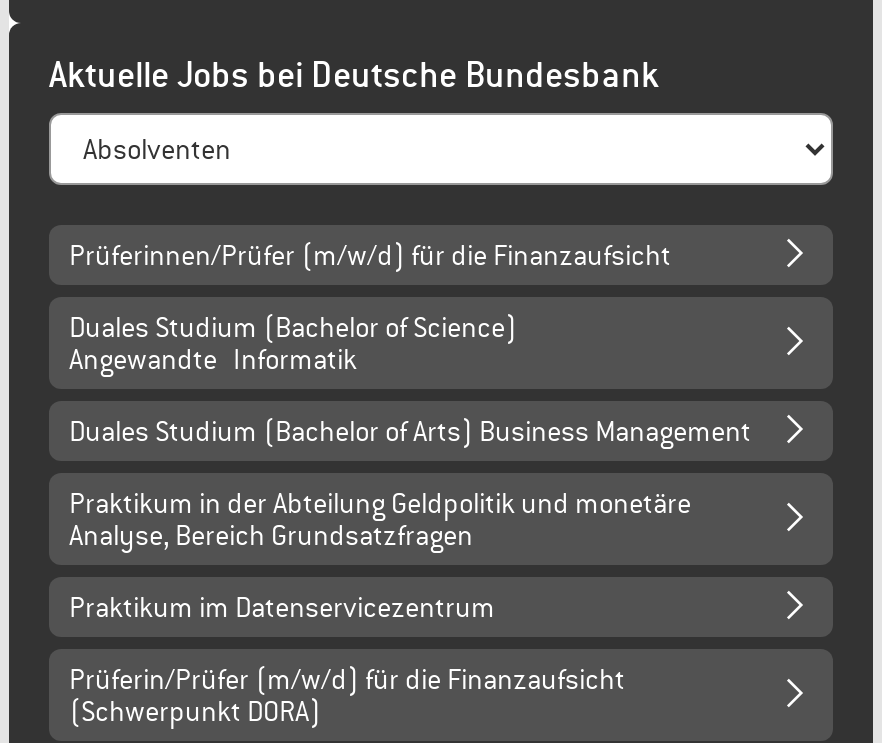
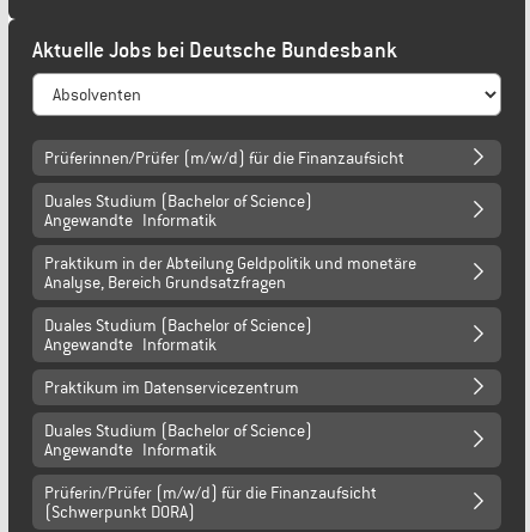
[69,412,751,448] Duales Studium (Bachelor of Arts) Business Management -> none
moved [69,484,691,552] -> [44,252,416,292]: Praktikum in der Abteilung Geldpolitik und monetäre | Analyse, Bereich Grundsatzfragen
none -> [44,314,312,355] Duales Studium (Bachelor of Science) | Angewandte Informatik
none -> [44,419,312,460] Duales Studium (Bachelor of Science) | Angewandte Informatik

